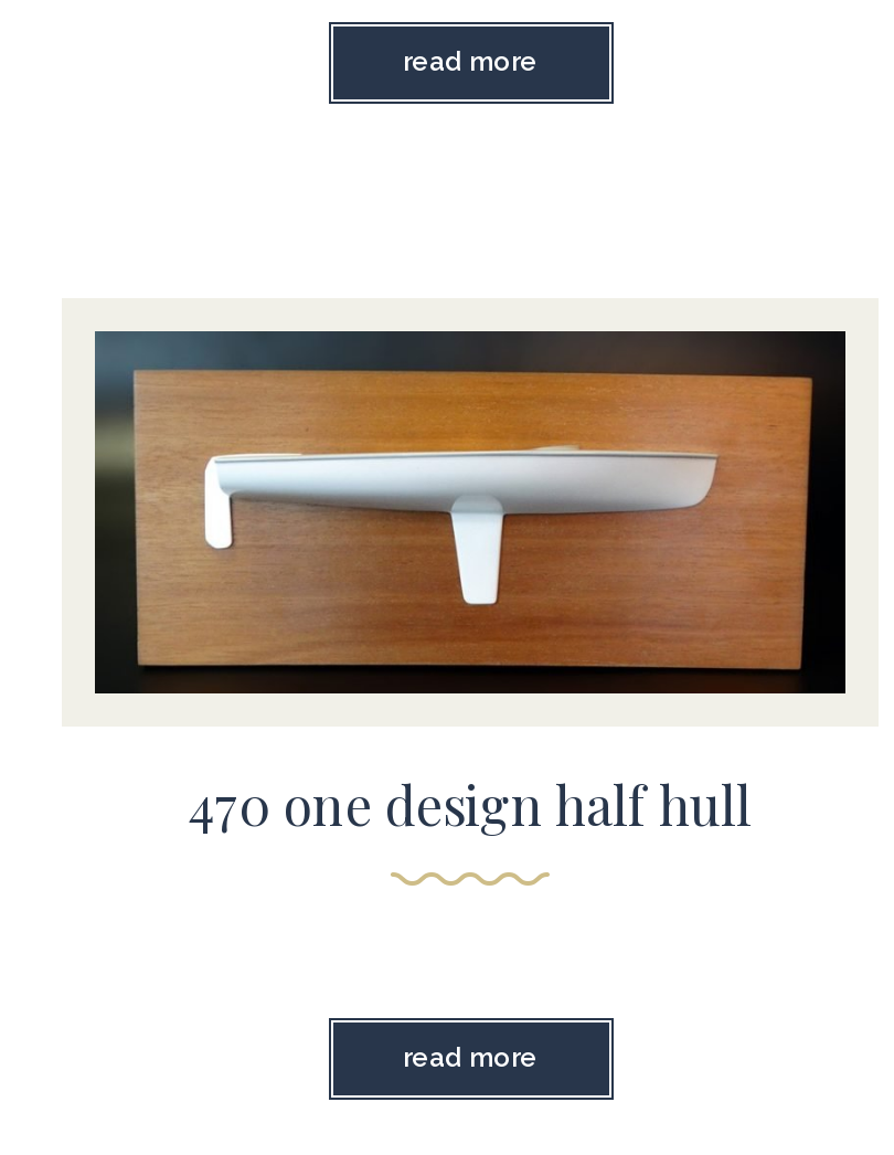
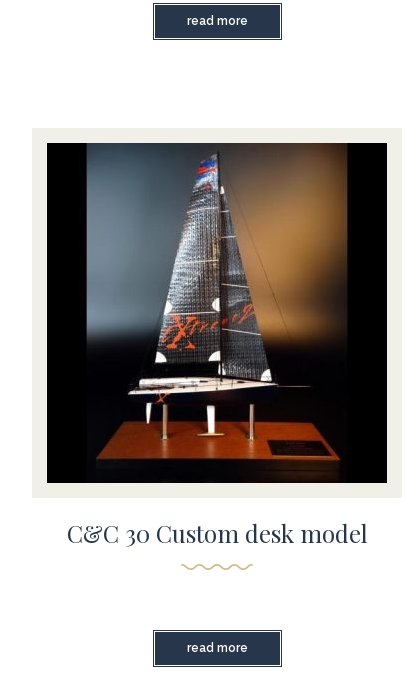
[93,329,817,838] [image] | 470 one design half hull -> [46,142,388,549] [image] | C&C 30 Custom desk model

